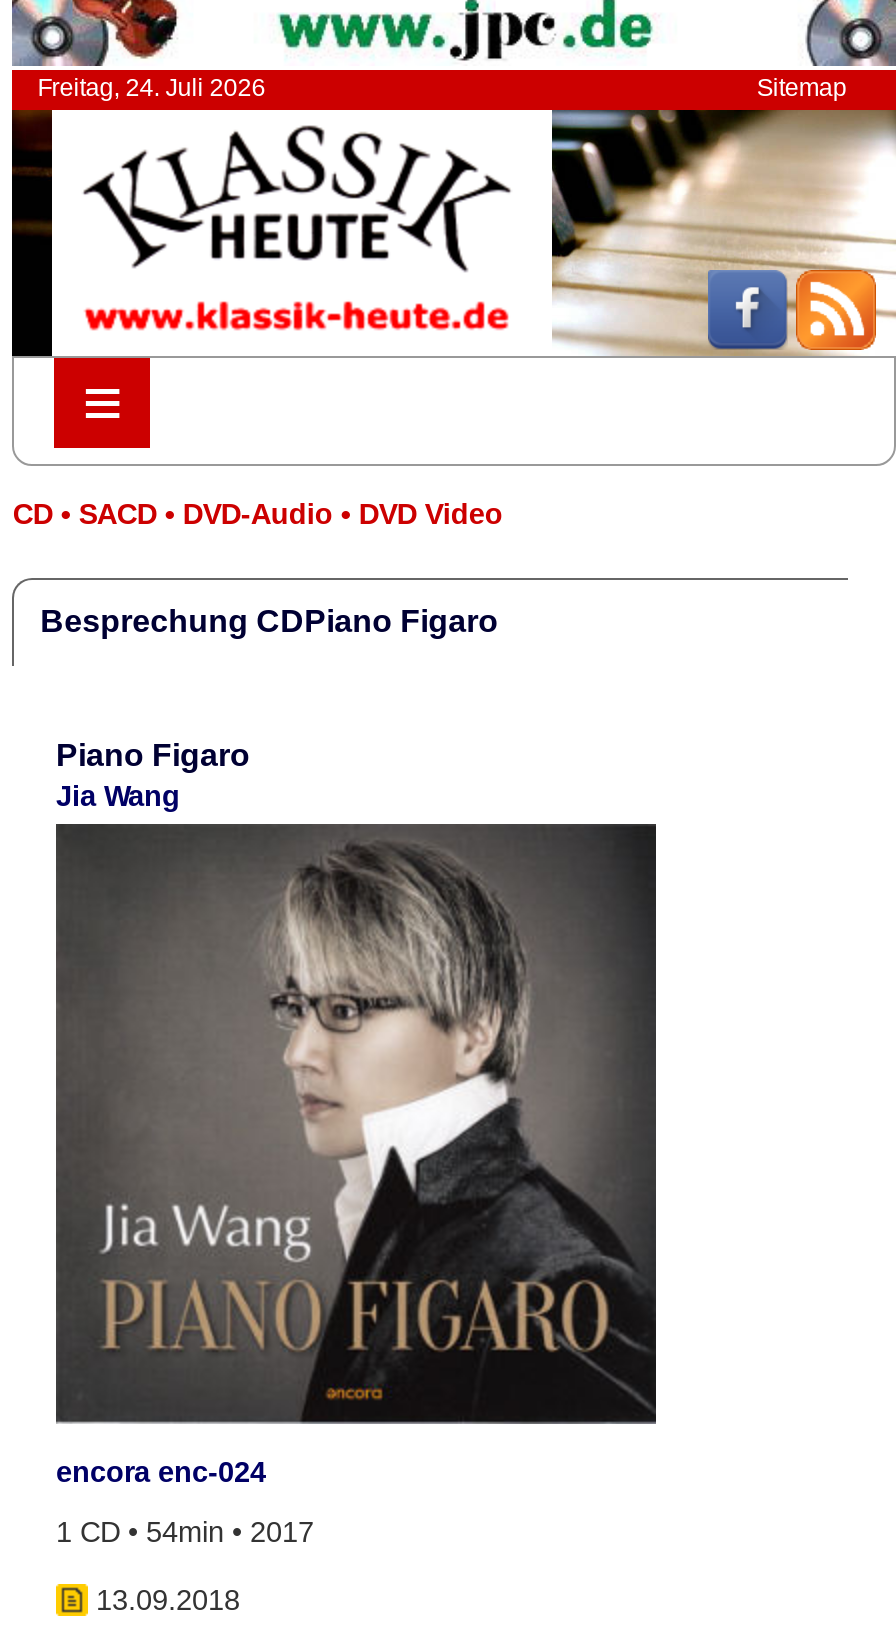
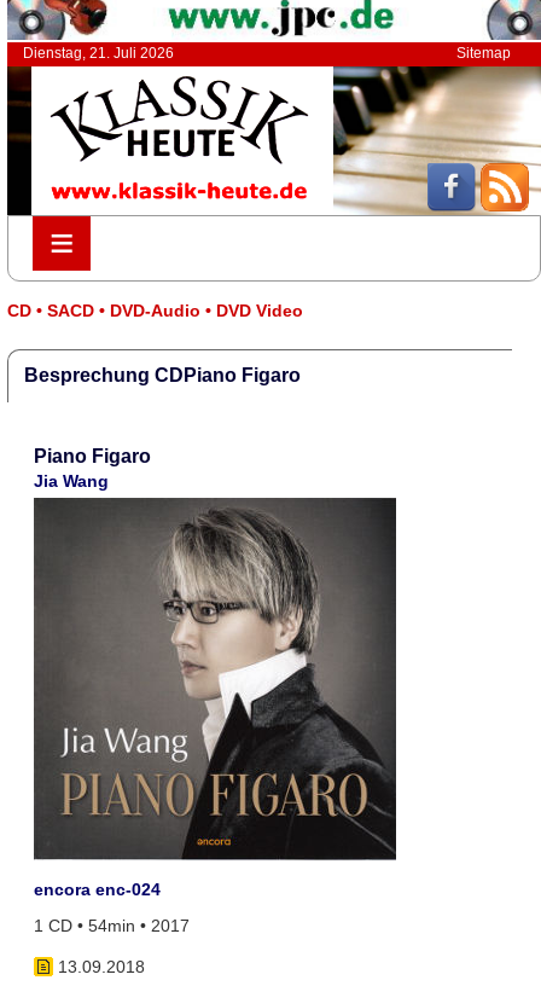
[37,74,265,102] Freitag, 24. Juli 2026 -> [23,45,174,62] Dienstag, 21. Juli 2026

